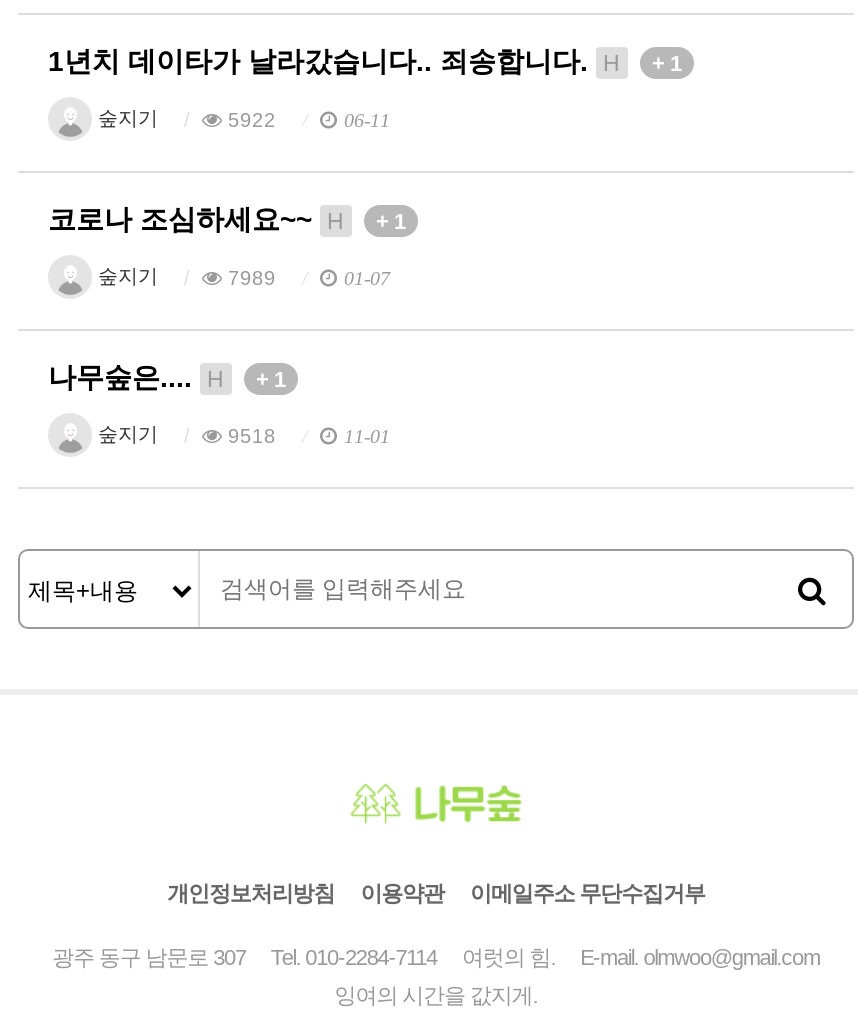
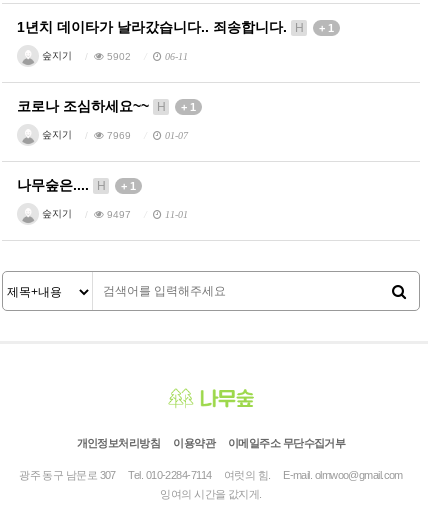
[222,108,276,130] 5922 -> [104,50,131,61] 5902
[222,266,276,288] 7989 -> [104,129,131,140] 7969
[222,424,276,446] 9518 -> [104,208,131,219] 9497

